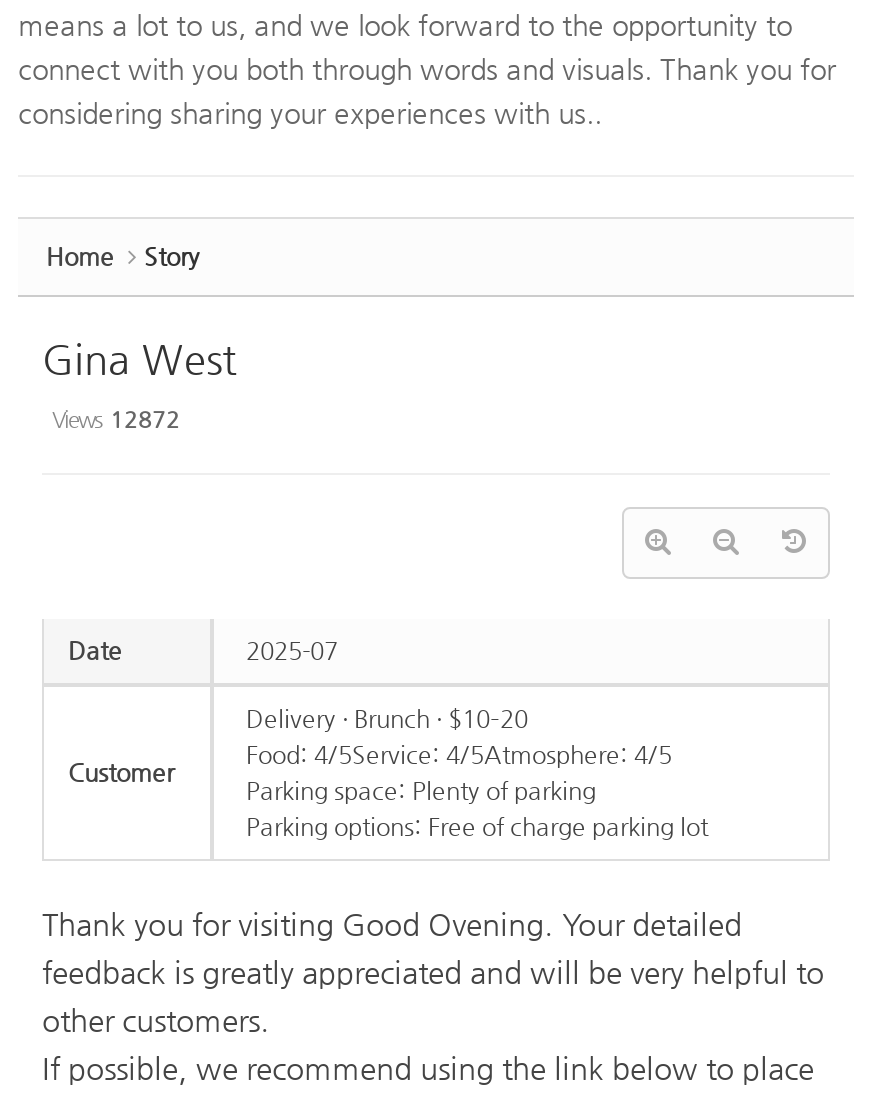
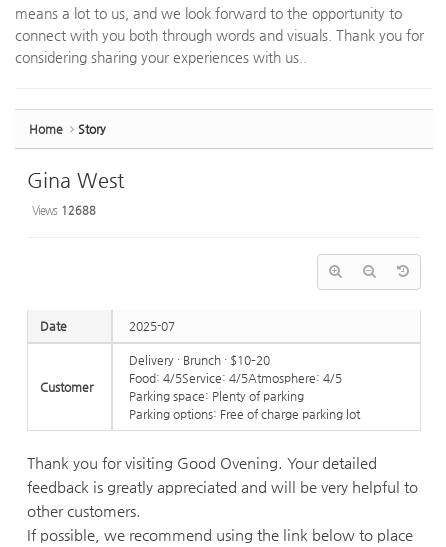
[52,407,180,433] Views 12872 -> [32,204,96,217] Views 12688

